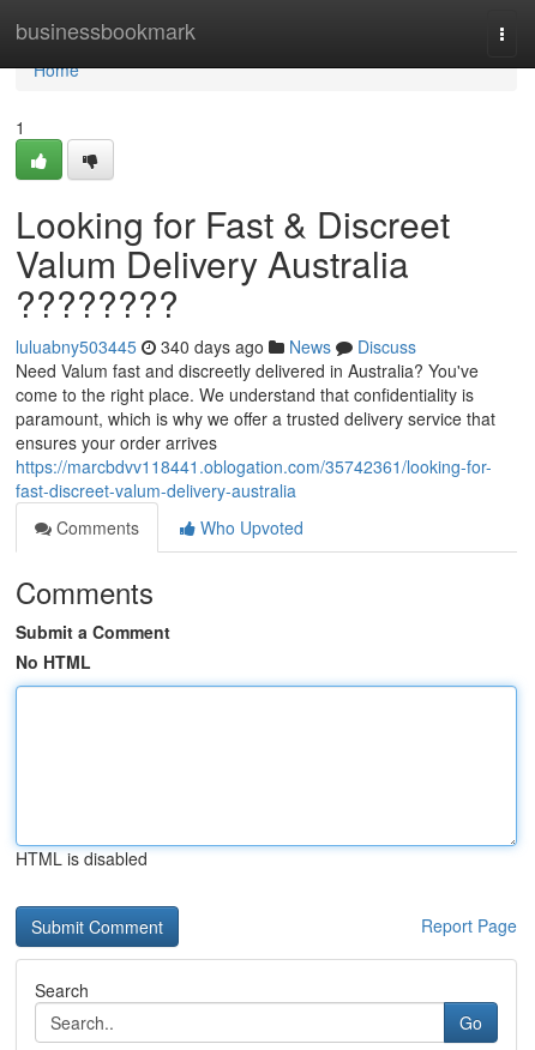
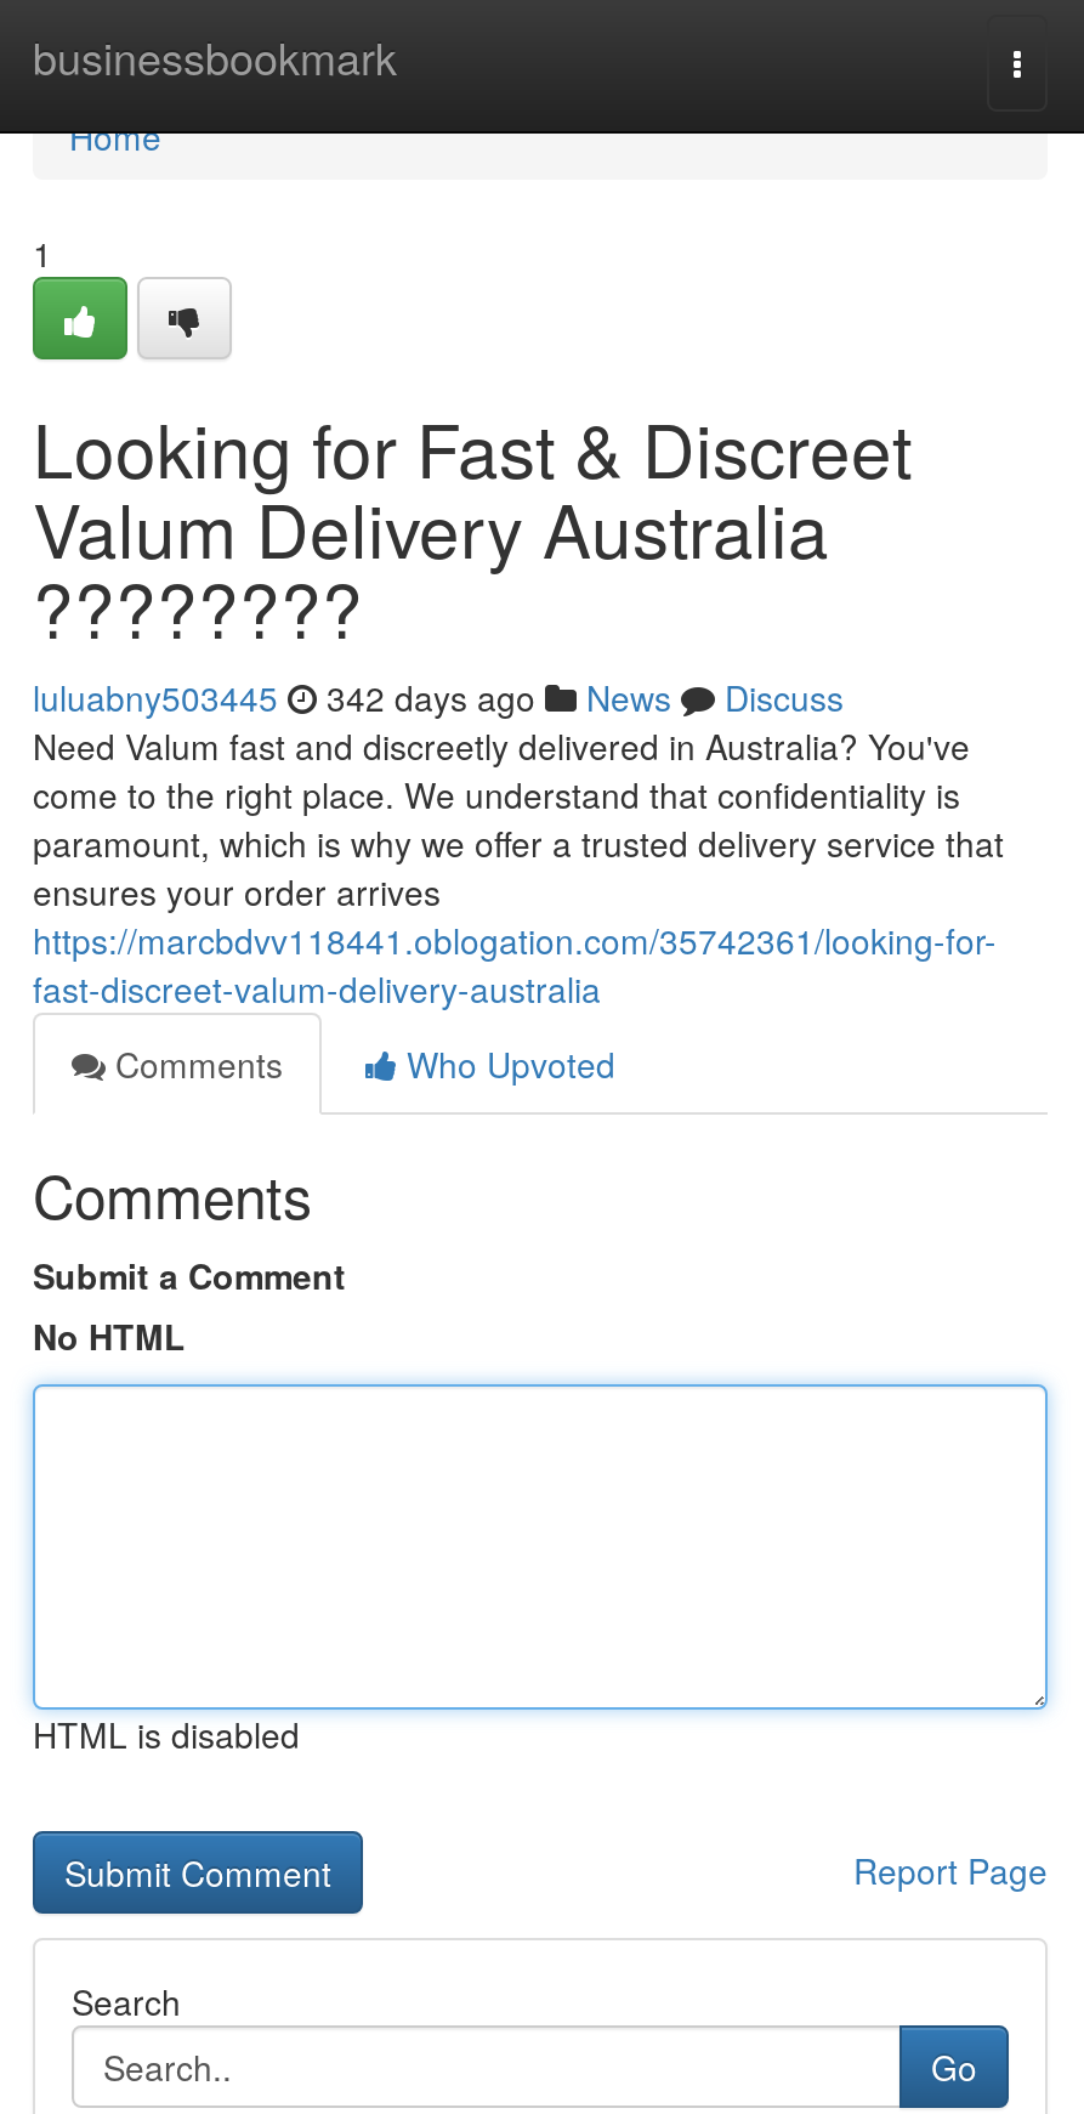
[16,334,416,358] luluabny503445 340 days ago News Discuss -> [33,673,844,721] luluabny503445 342 days ago News Discuss

